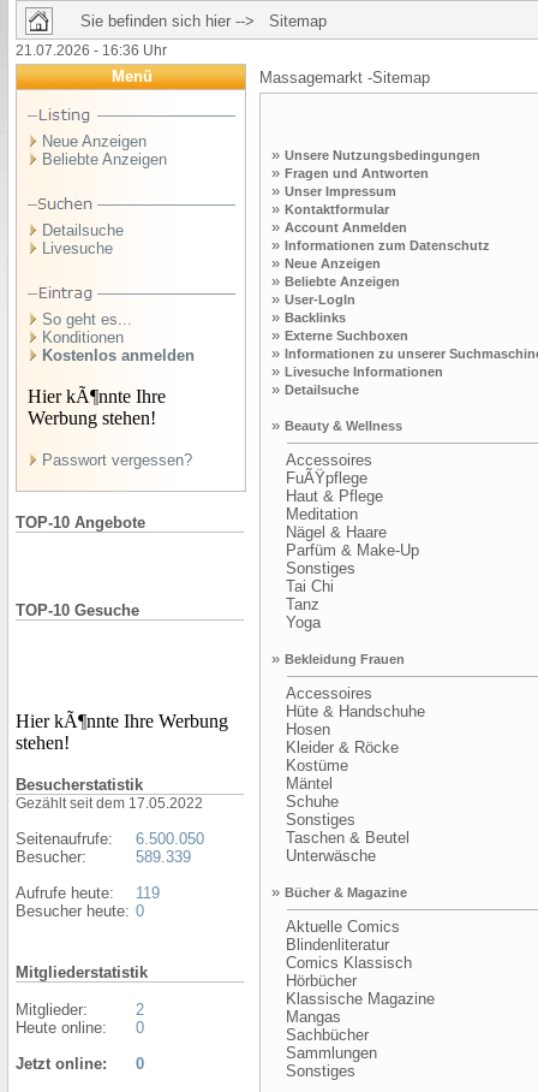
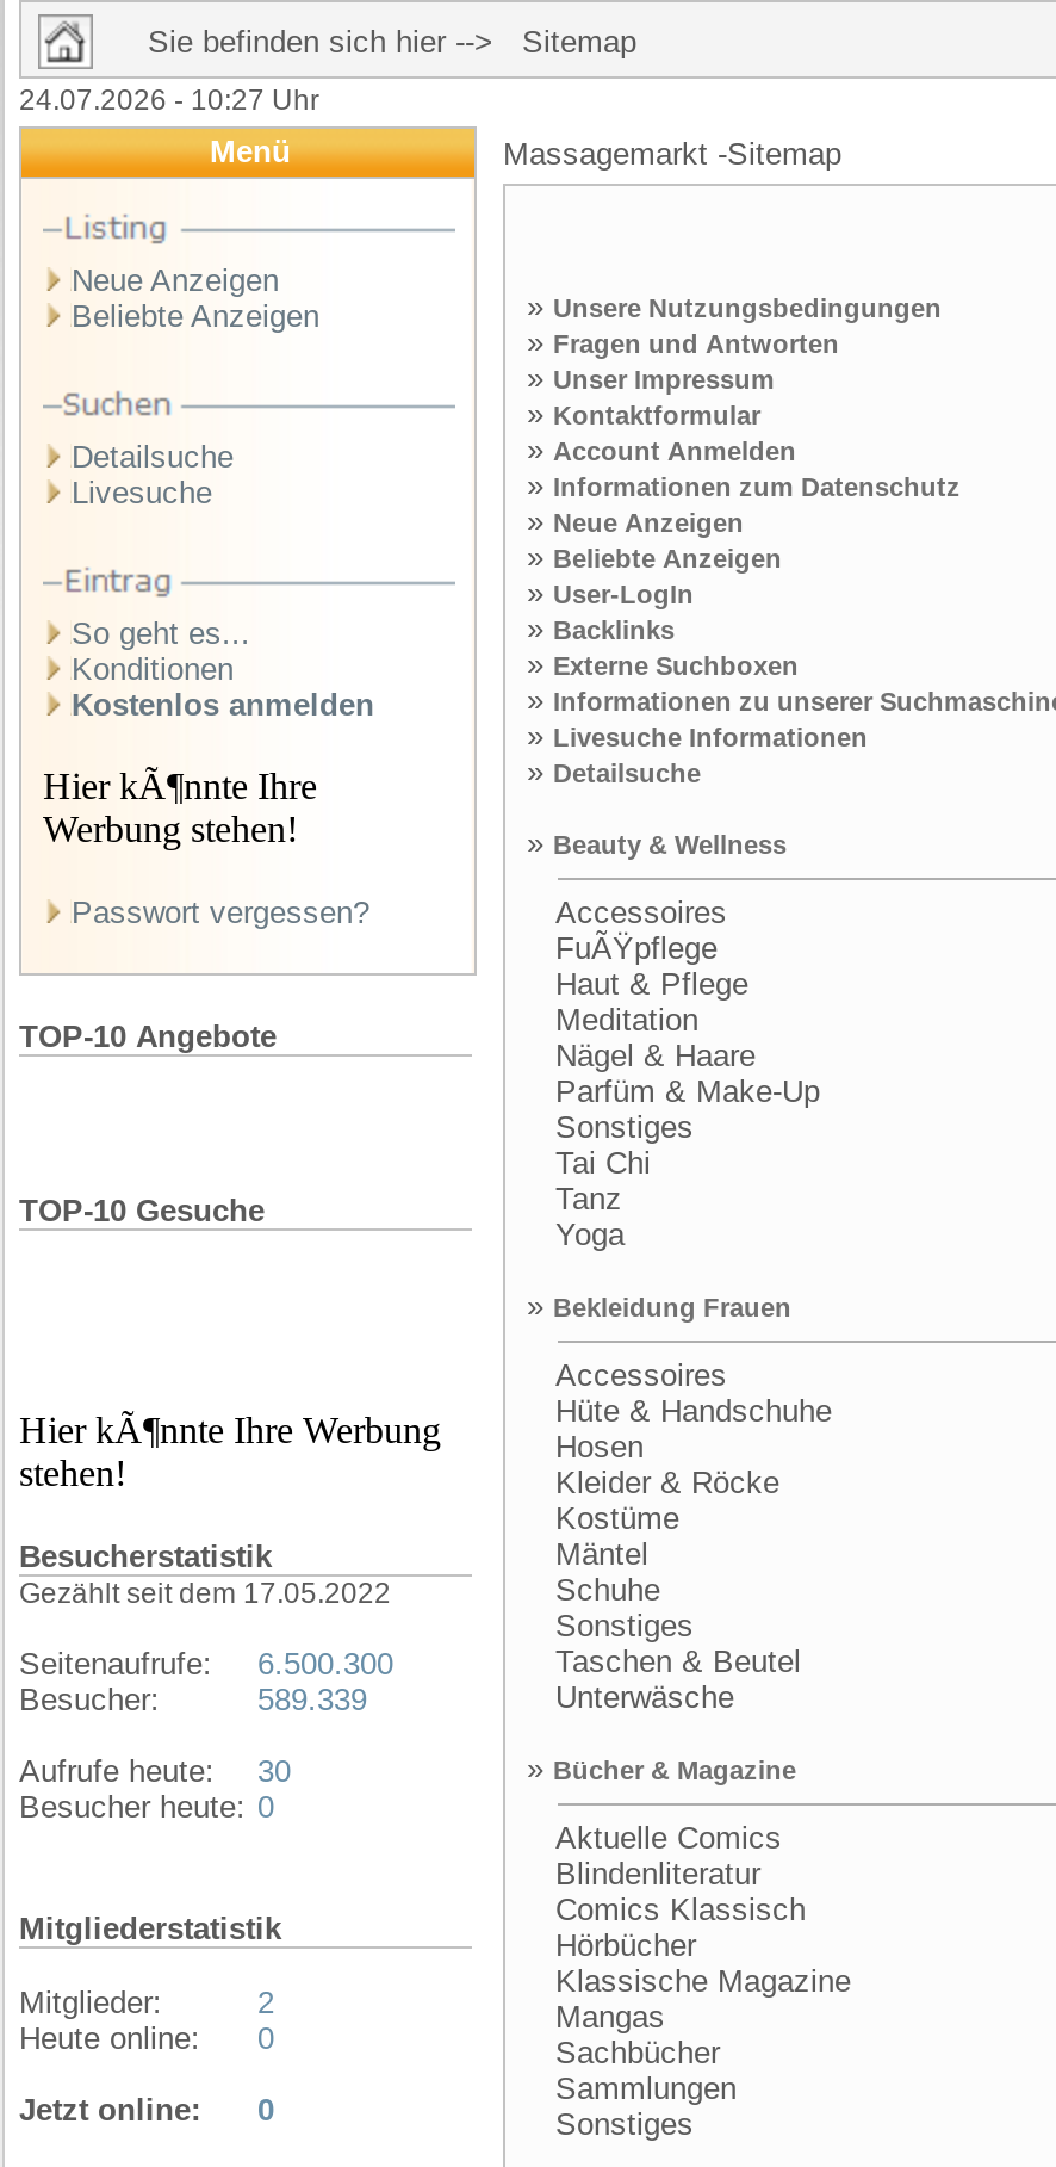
[16,42,167,59] 21.07.2026 - 16:36 Uhr -> [19,83,319,117] 24.07.2026 - 10:27 Uhr
[16,830,204,848] Seitenaufrufe: 6.500.050 -> [19,1646,393,1682] Seitenaufrufe: 6.500.300
[16,884,160,902] Aufrufe heute: 119 -> [19,1753,291,1789] Aufrufe heute: 30

